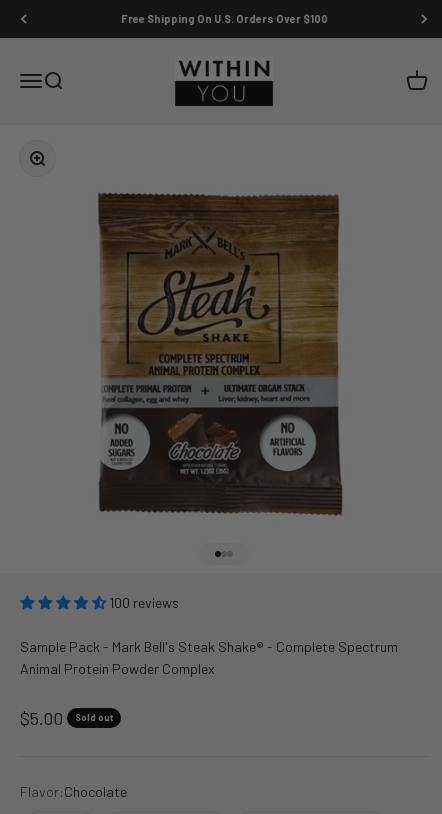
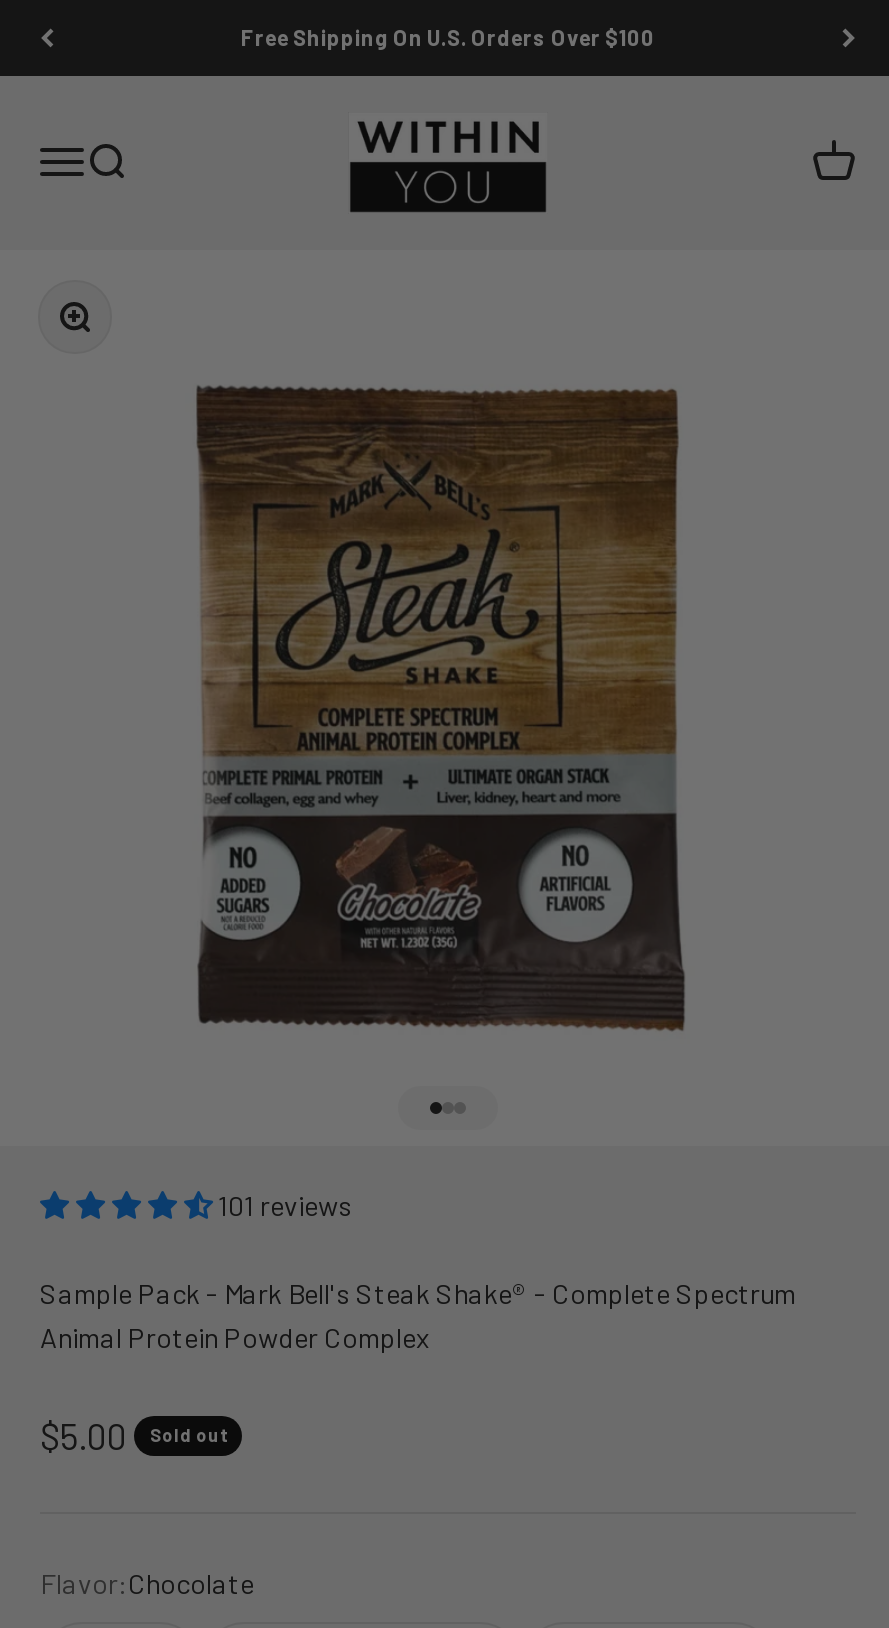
[109,594,179,611] 100 reviews -> [218,1188,352,1222] 101 reviews

